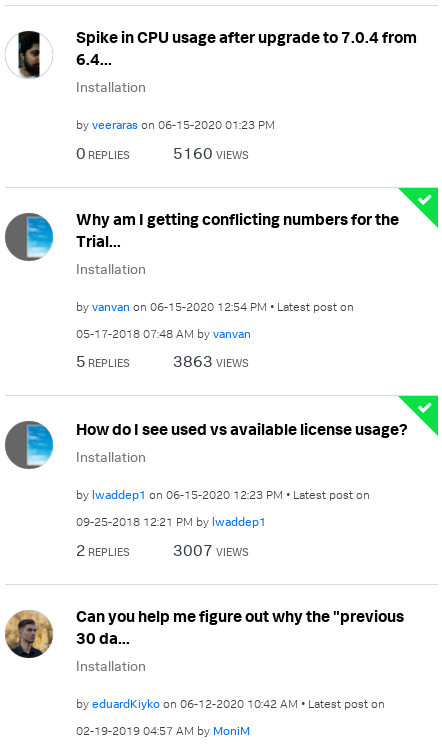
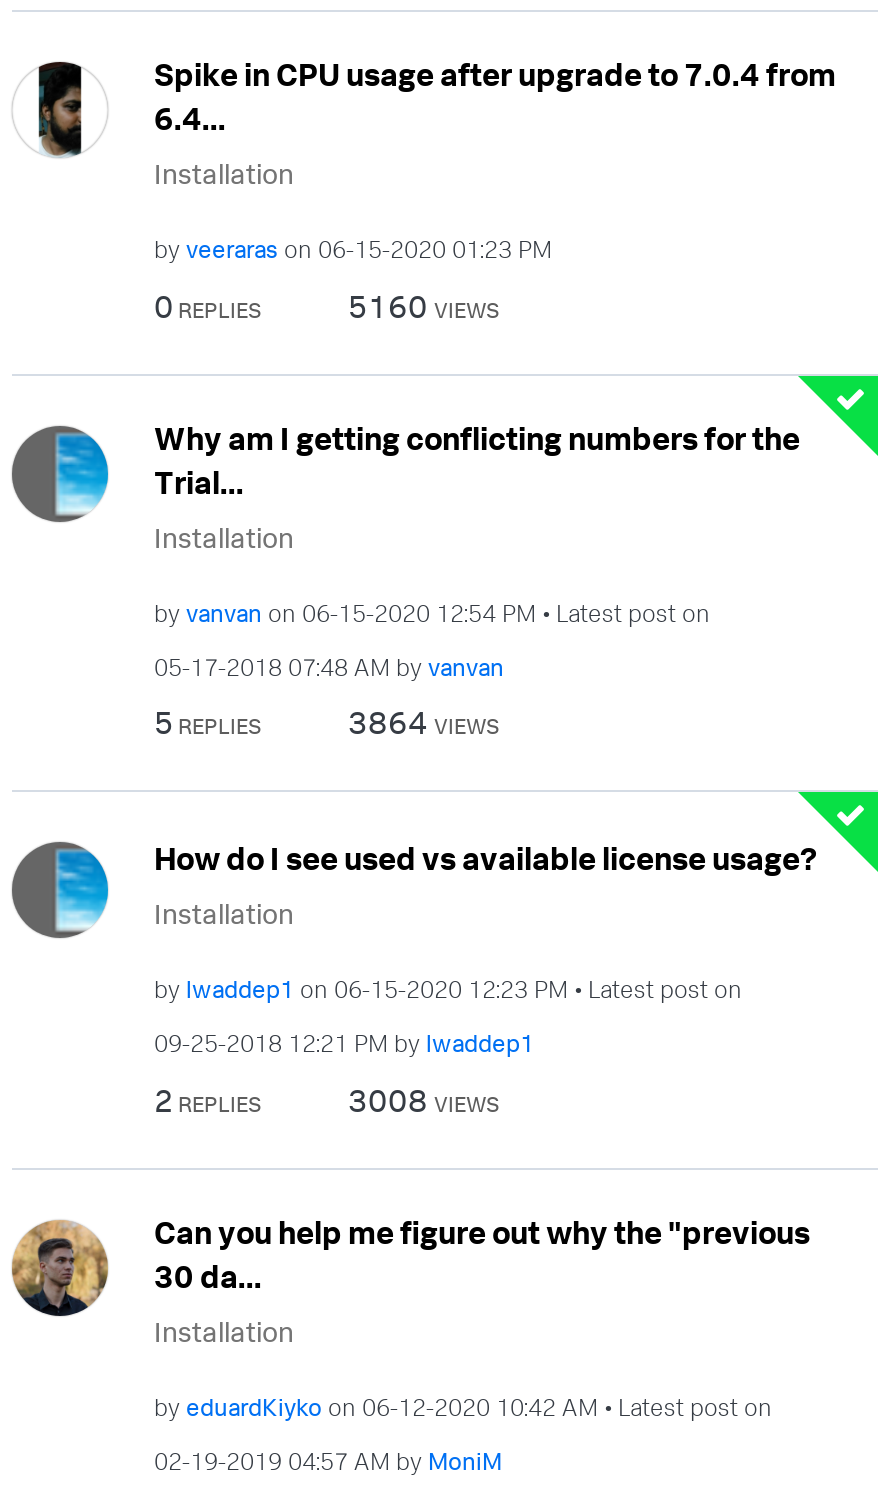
[173,351,249,371] 3863 VIEWS -> [348,702,500,742] 3864 VIEWS
[173,539,249,559] 3007 VIEWS -> [348,1079,500,1119] 3008 VIEWS

